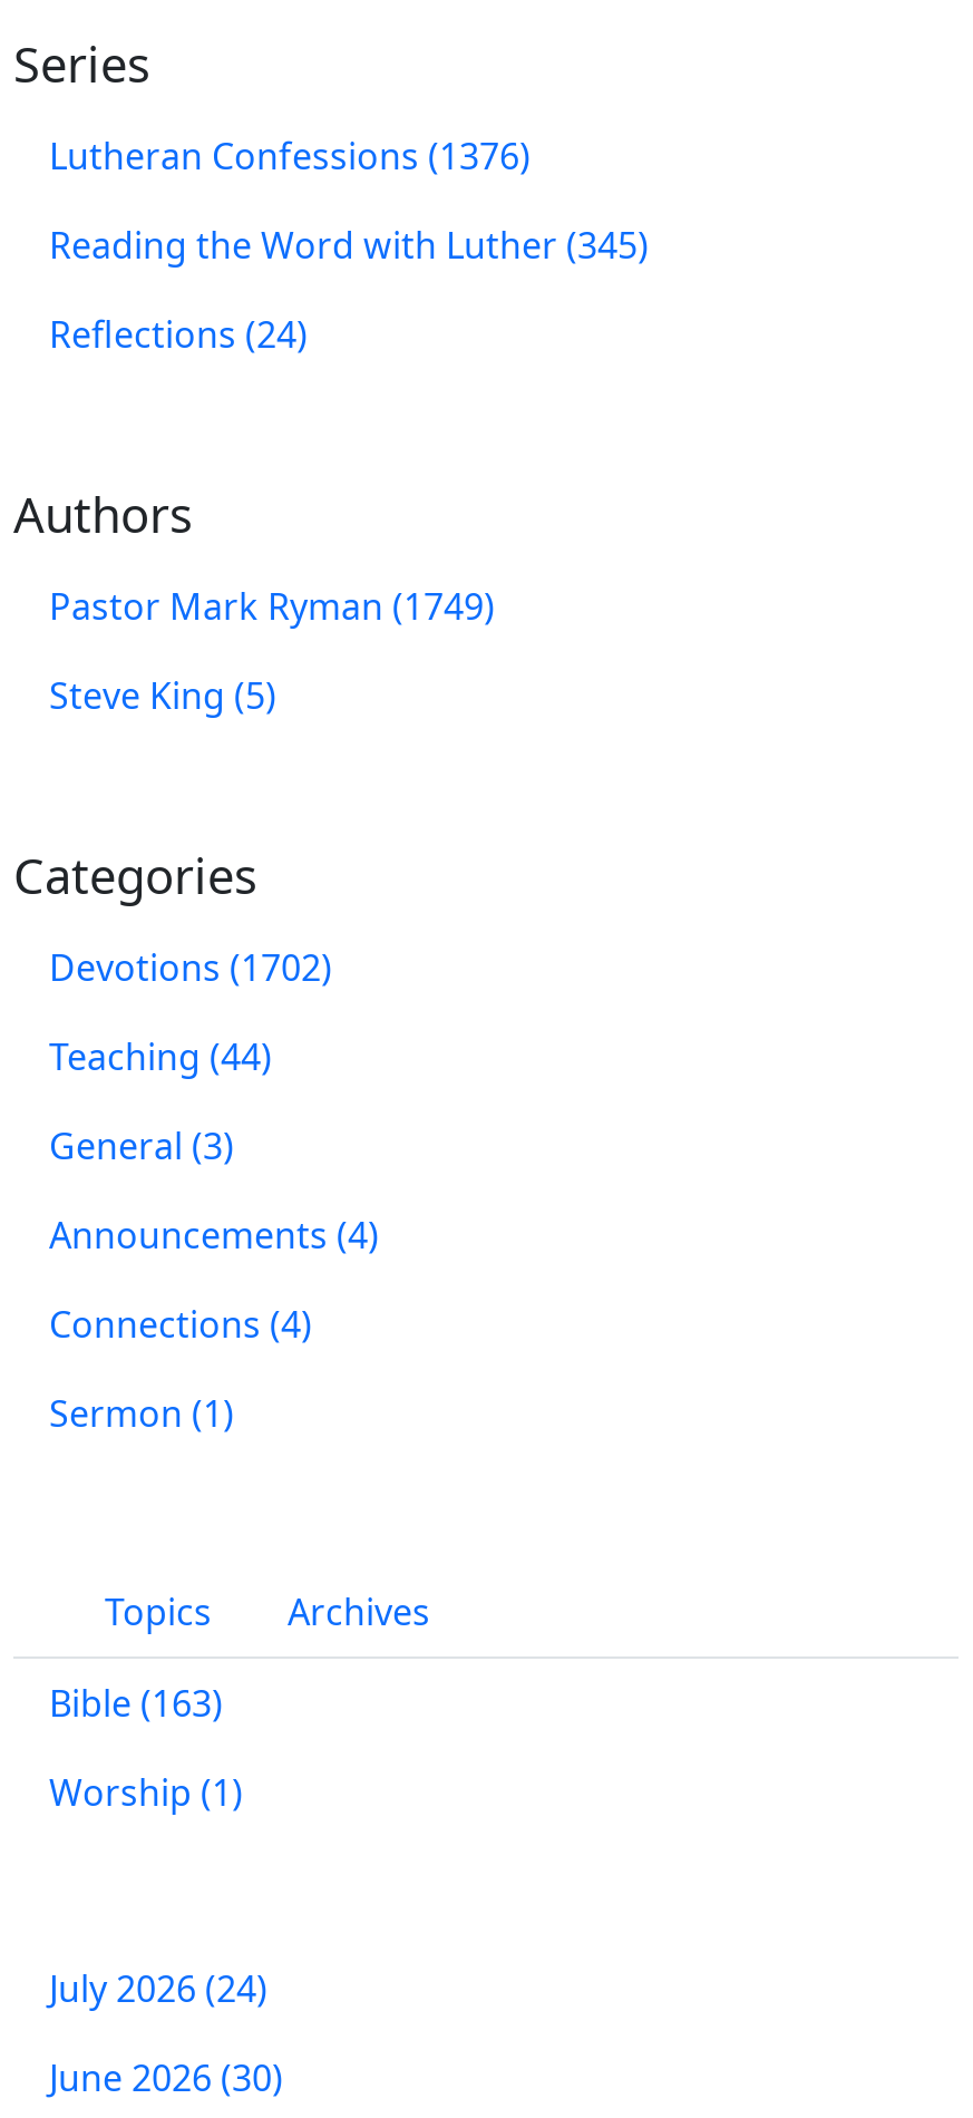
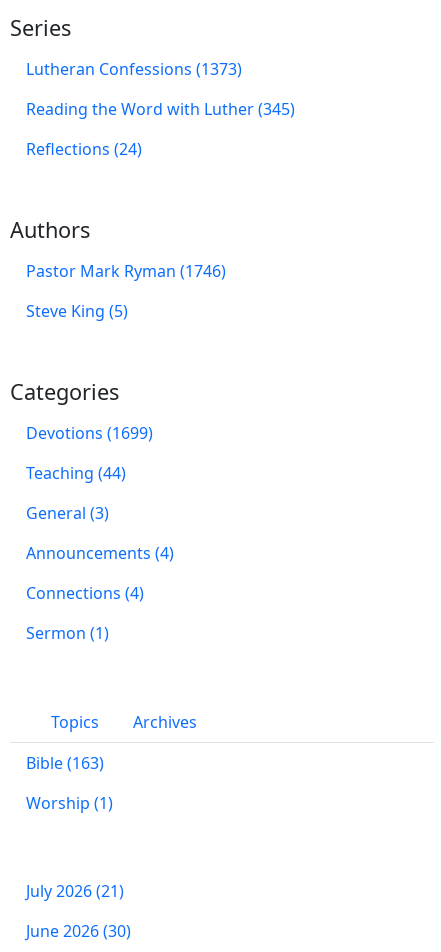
[49,131,531,180] Lutheran Confessions (1376) -> [26,58,242,80] Lutheran Confessions (1373)
[49,581,495,630] Pastor Mark Ryman (1749) -> [26,260,226,282] Pastor Mark Ryman (1746)
[49,942,332,991] Devotions (1702) -> [26,422,153,444] Devotions (1699)
[49,1963,267,2013] July 2026 (24) -> [26,880,124,902] July 2026 (21)

